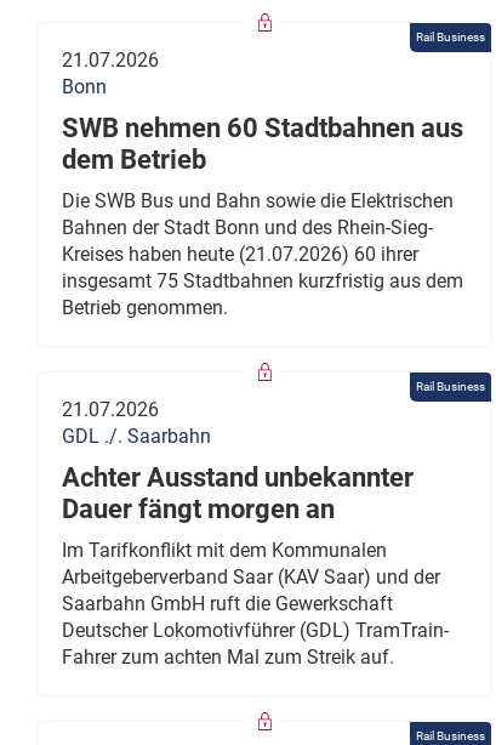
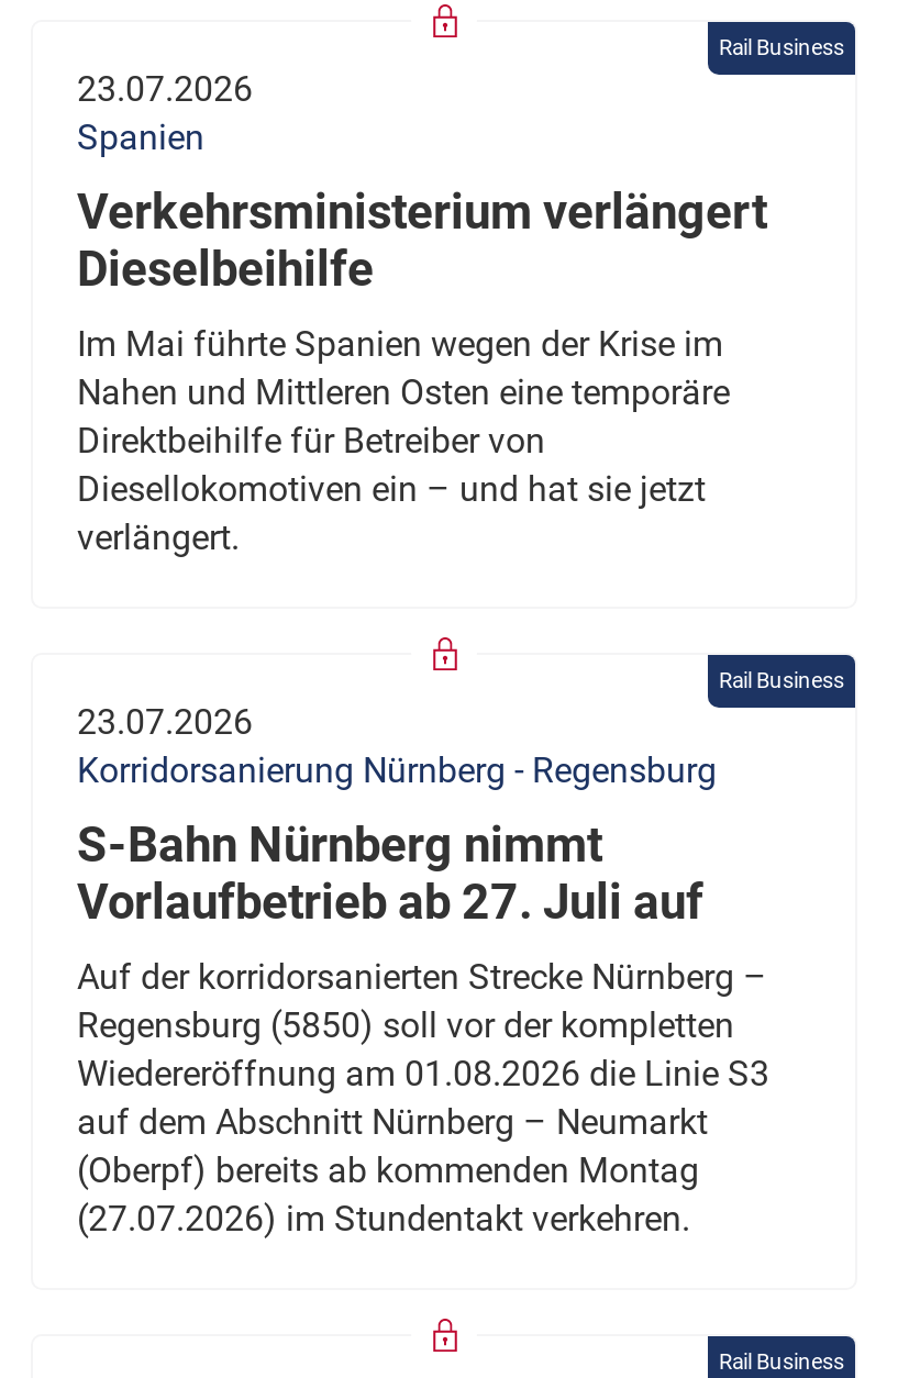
[62,49,159,99] 21.07.2026 | Bonn -> [77,69,253,159] 23.07.2026 | Spanien
[62,113,463,175] SWB nehmen 60 Stadtbahnen aus | dem Betrieb -> [77,185,767,297] Verkehrsministerium verlängert | Dieselbeihilfe
[62,190,463,319] Die SWB Bus und Bahn sowie die Elektrischen | Bahnen der Stadt Bonn und des Rhein-Sieg- | Kreises haben heute (21.07.2026) 60 ihrer | insgesamt 75 Stadtbahnen kurzfristig aus dem | Betrieb genommen. -> [77,324,730,559] Im Mai führte Spanien wegen der Krise im | Nahen und Mittleren Osten eine temporäre | Direktbeihilfe für Betreiber von | Diesellokomotiven ein – und hat sie jetzt | verlängert.
[62,398,211,448] 21.07.2026 | GDL ./. Saarbahn -> [77,702,717,792] 23.07.2026 | Korridorsanierung Nürnberg - Regensburg
[62,463,414,524] Achter Ausstand unbekannter | Dauer fängt morgen an -> [77,818,703,930] S-Bahn Nürnberg nimmt | Vorlaufbetrieb ab 27. Juli auf
[62,539,449,669] Im Tarifkonflikt mit dem Kommunalen | Arbeitgeberverband Saar (KAV Saar) und der | Saarbahn GmbH ruft die Gewerkschaft | Deutscher Lokomotivführer (GDL) TramTrain- | Fahrer zum achten Mal zum Streik auf. -> [77,956,769,1240] Auf der korridorsanierten Strecke Nürnberg – | Regensburg (5850) soll vor der kompletten | Wiedereröffnung am 01.08.2026 die Linie S3 | auf dem Abschnitt Nürnberg – Neumarkt | (Oberpf) bereits ab kommenden Montag | (27.07.2026) im Stundentakt verkehren.

